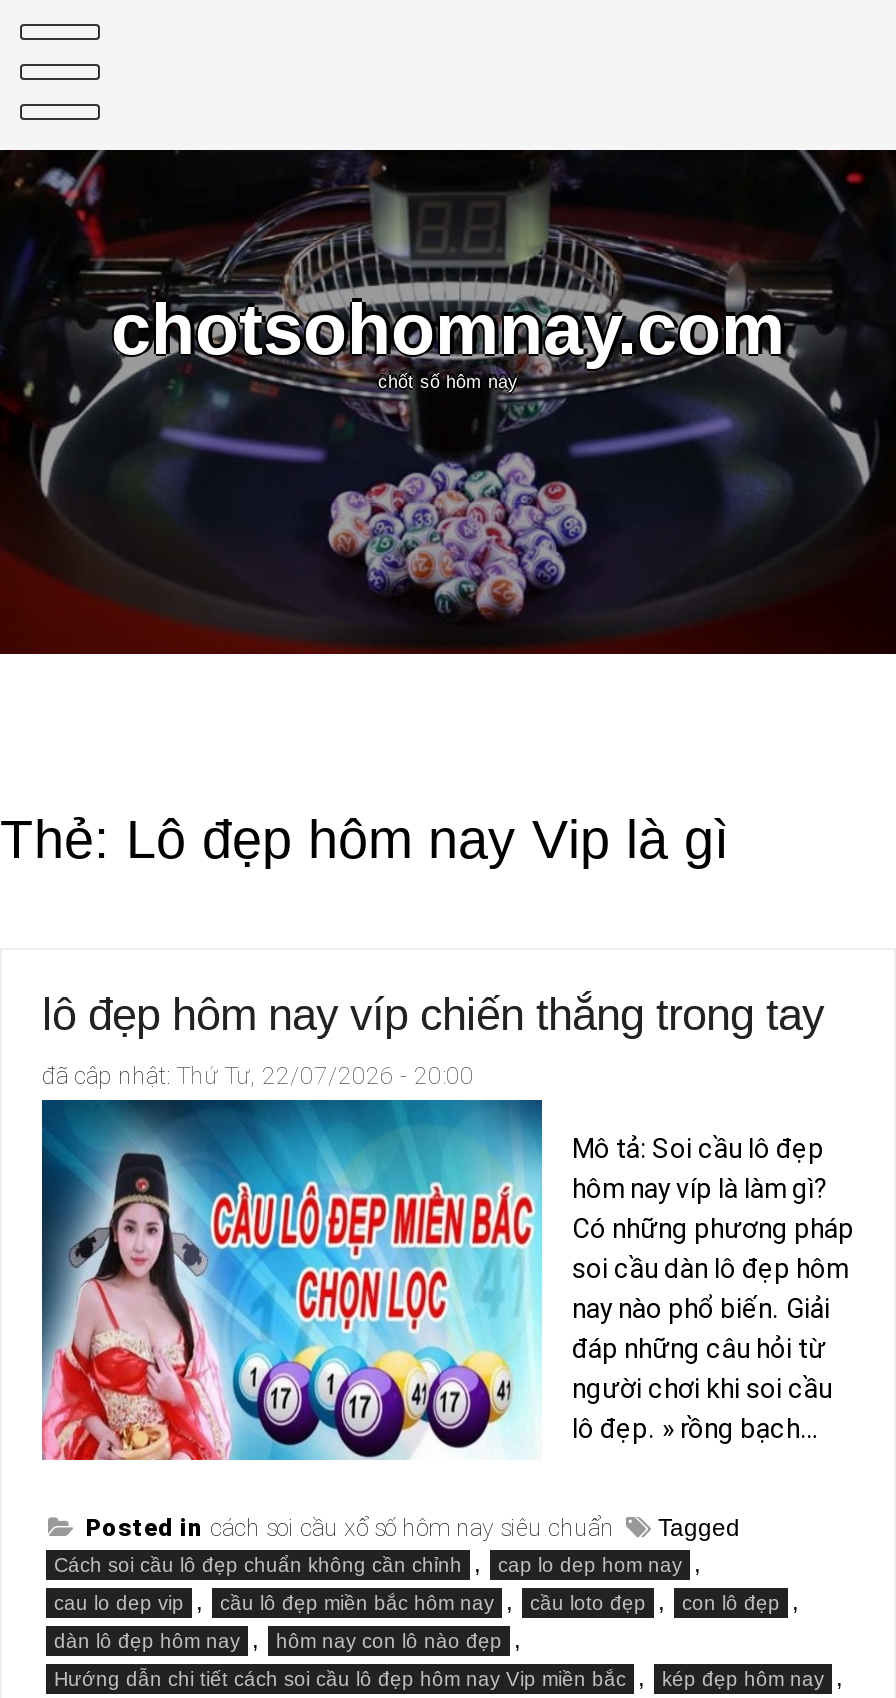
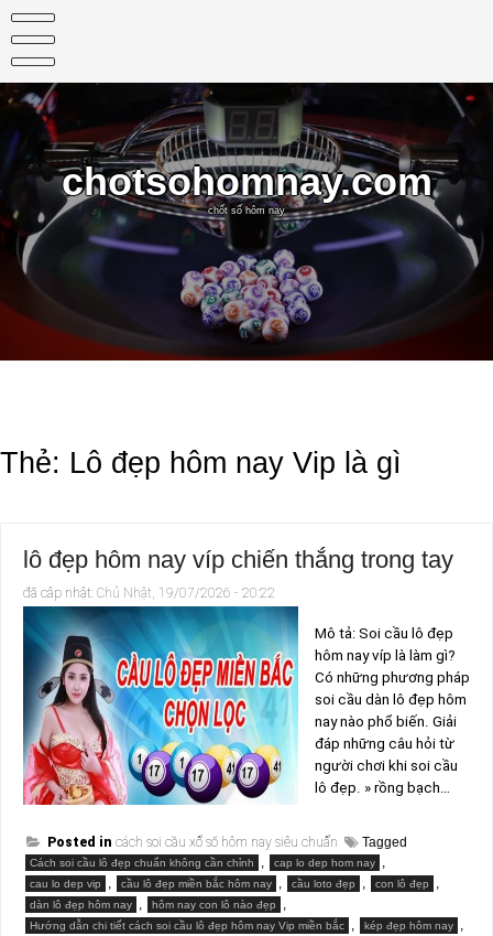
[42,1062,474,1090] đã câp nhật: Thứ Tư, 22/07/2026 - 20:00 -> [23,585,275,601] đã câp nhật: Chủ Nhật, 19/07/2026 - 20:22

